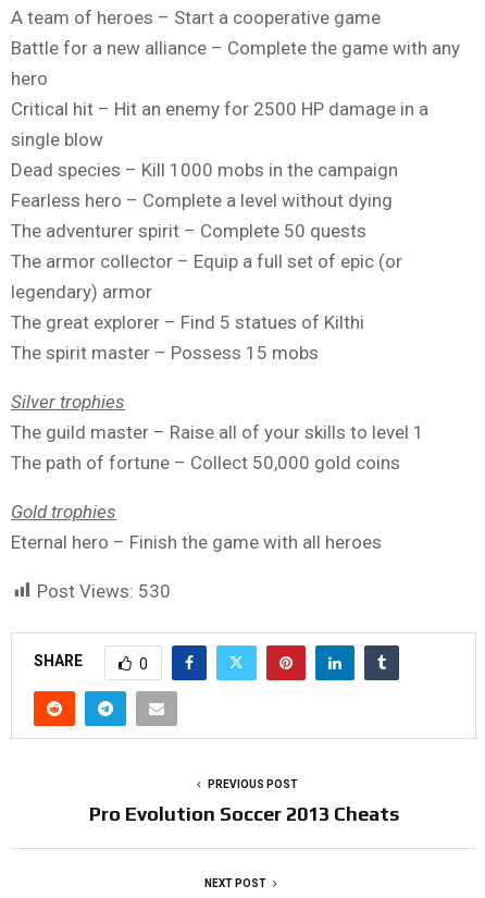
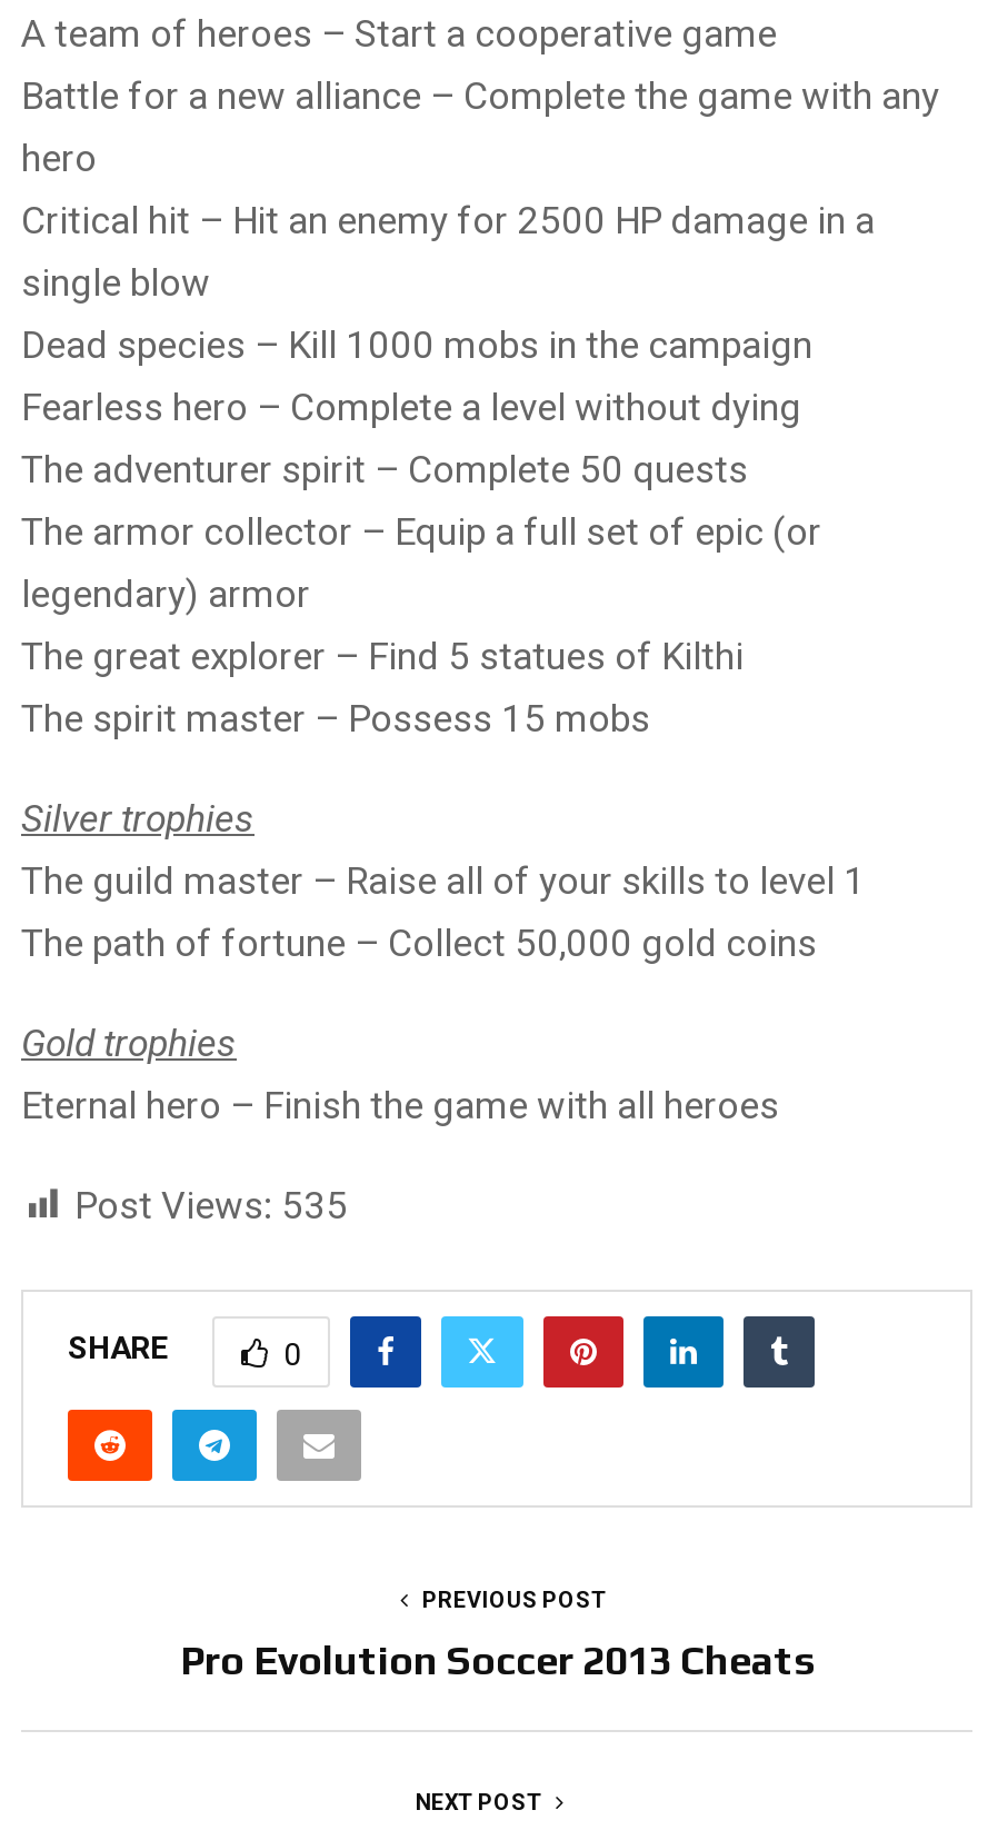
[37,580,171,601] Post Views: 530 -> [74,1182,348,1226] Post Views: 535

